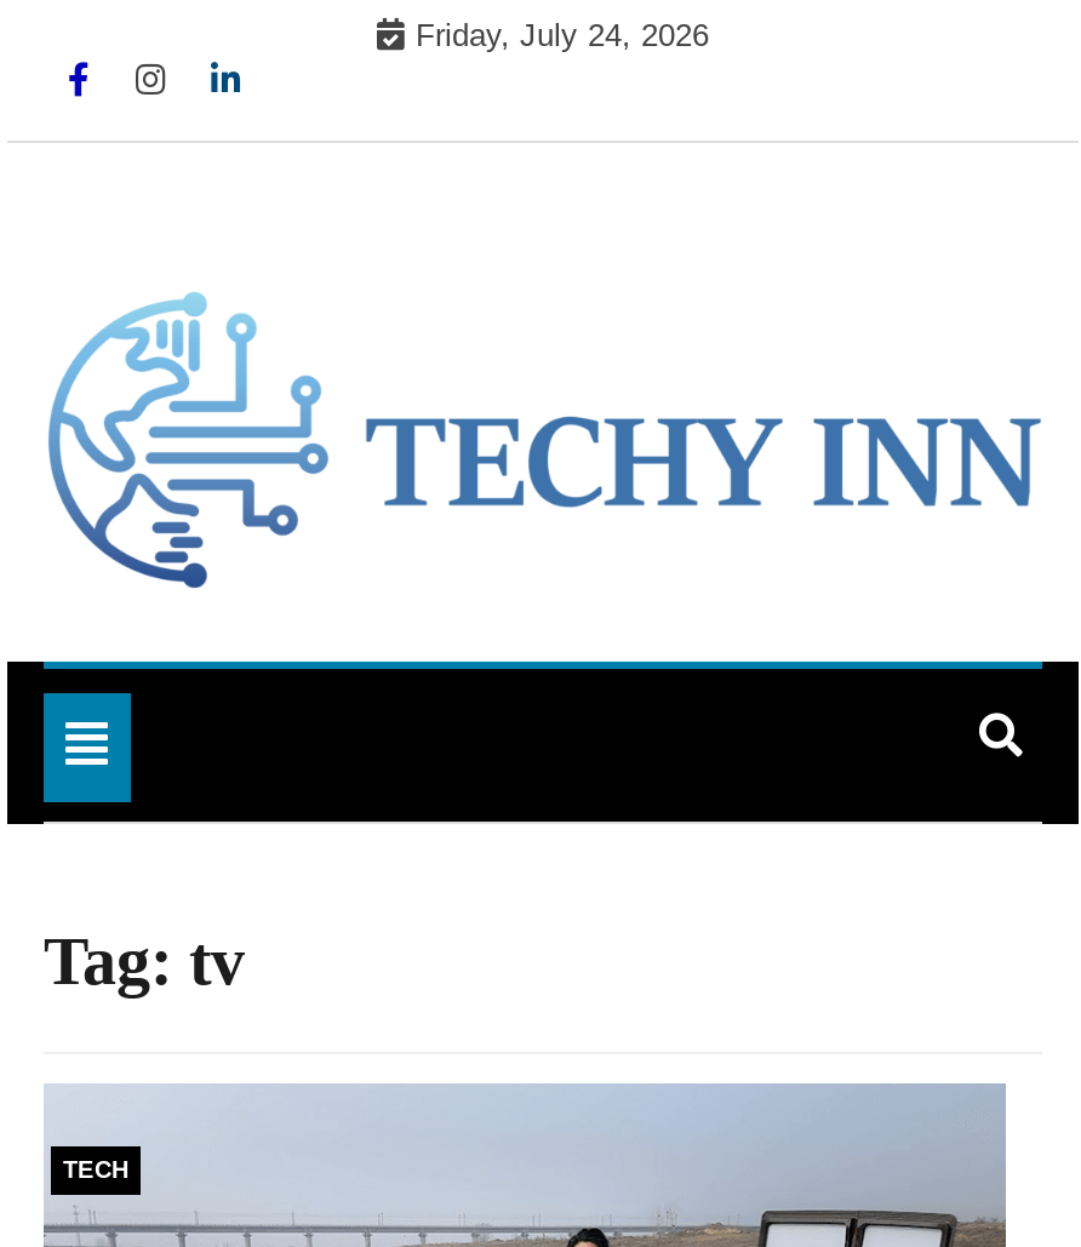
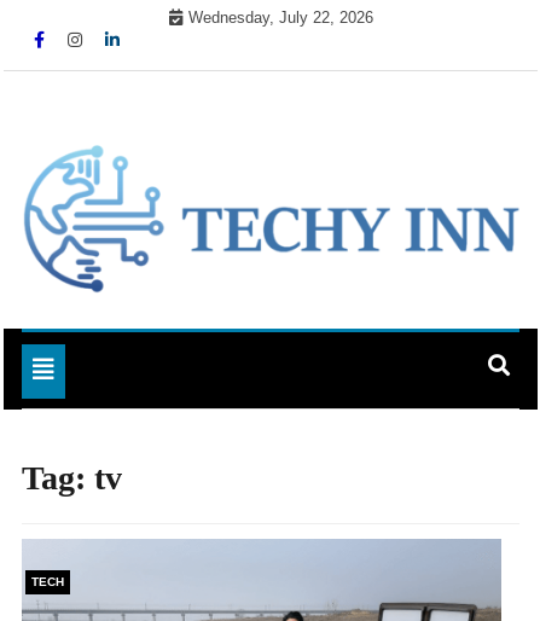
[416,17,709,53] Friday, July 24, 2026 -> [188,8,373,27] Wednesday, July 22, 2026

